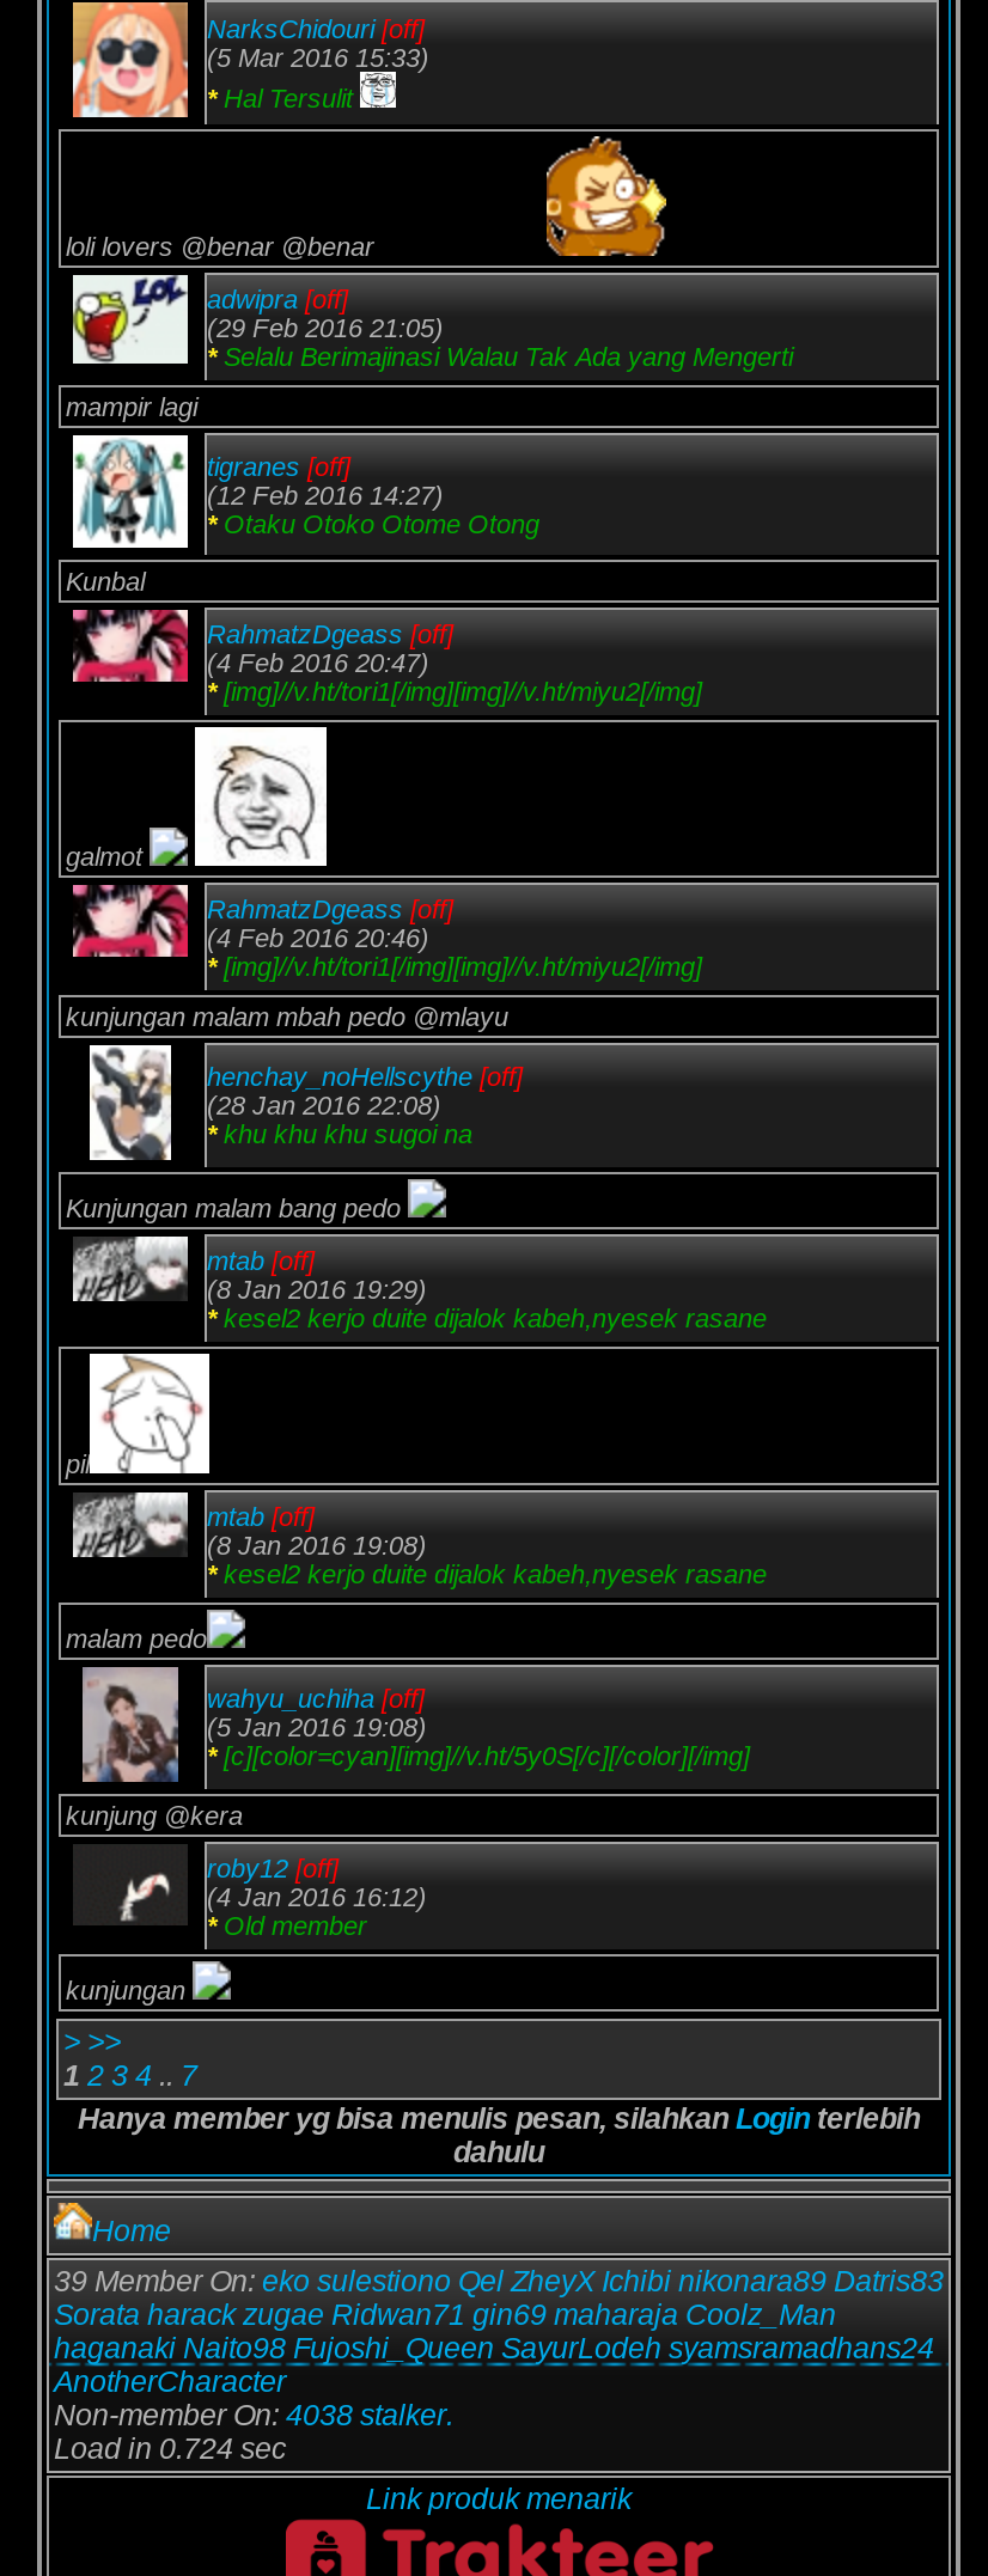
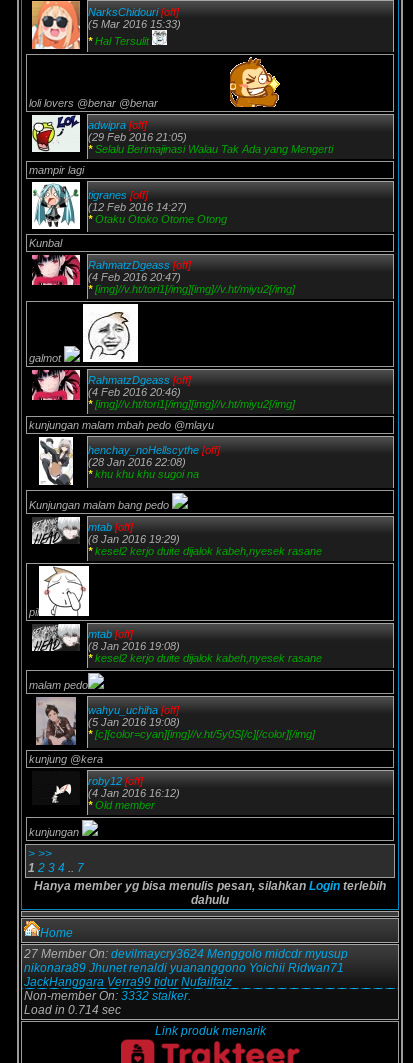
[207,744,317,859] [image] -> [87,311,133,359] [image]
[54,2265,944,2466] 39 Member On: eko sulestiono Qel ZheyX Ichibi nikonara89 Datris83 | Sorata harack zugae Ridwan71 gin69 maharaja Coolz_Man | haganaki Naito98 Fujoshi_Queen SayurLodeh syamsramadhans24 | AnotherCharacter | Non-member On: 4038 stalker. | Load in 0.724 sec -> [24,947,348,1017] 27 Member On: devilmaycry3624 Menggolo midcdr myusup | nikonara89 Jhunet renaldi yuananggono Yoichii Ridwan71 | JackHanggara Verra99 tidur Nufailfaiz | Non-member On: 3332 stalker. | Load in 0.714 sec

